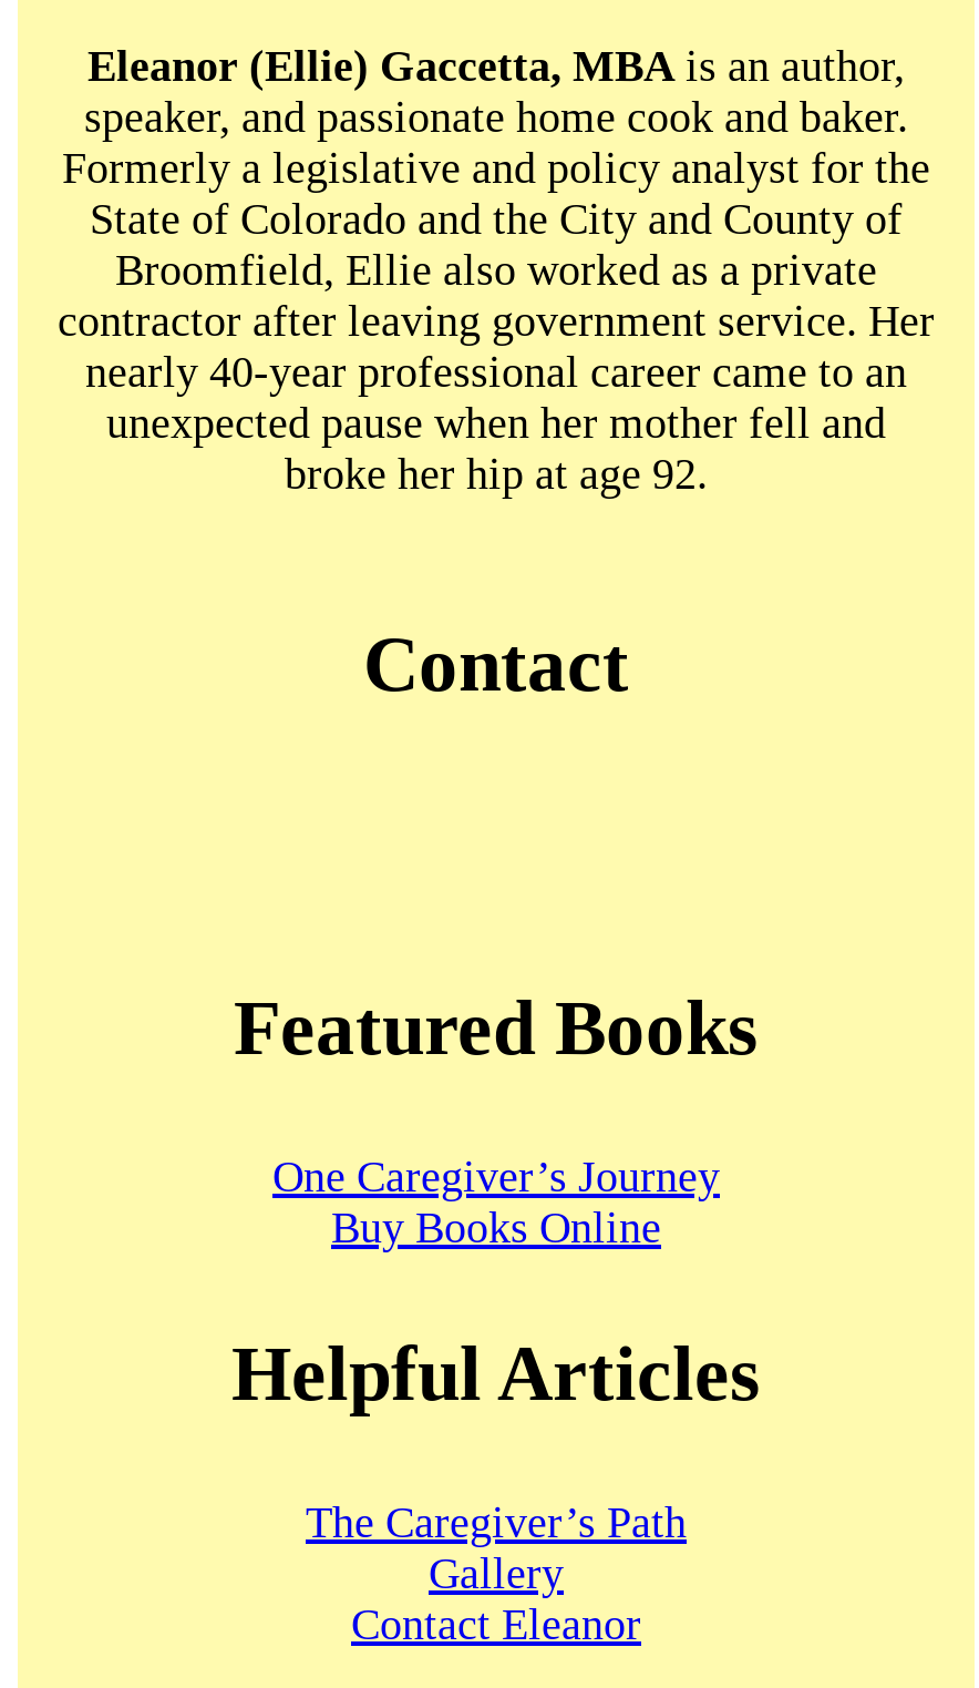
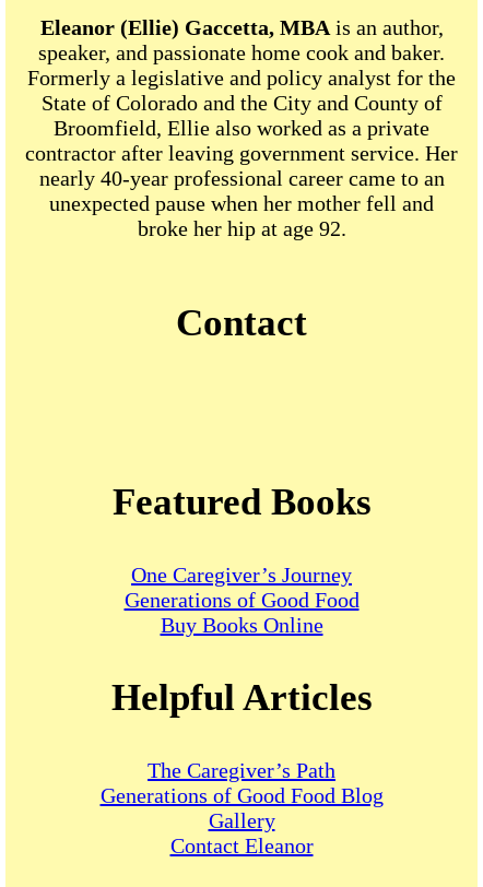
none -> [124,588,359,612] Generations of Good Food
none -> [100,783,383,807] Generations of Good Food Blog

